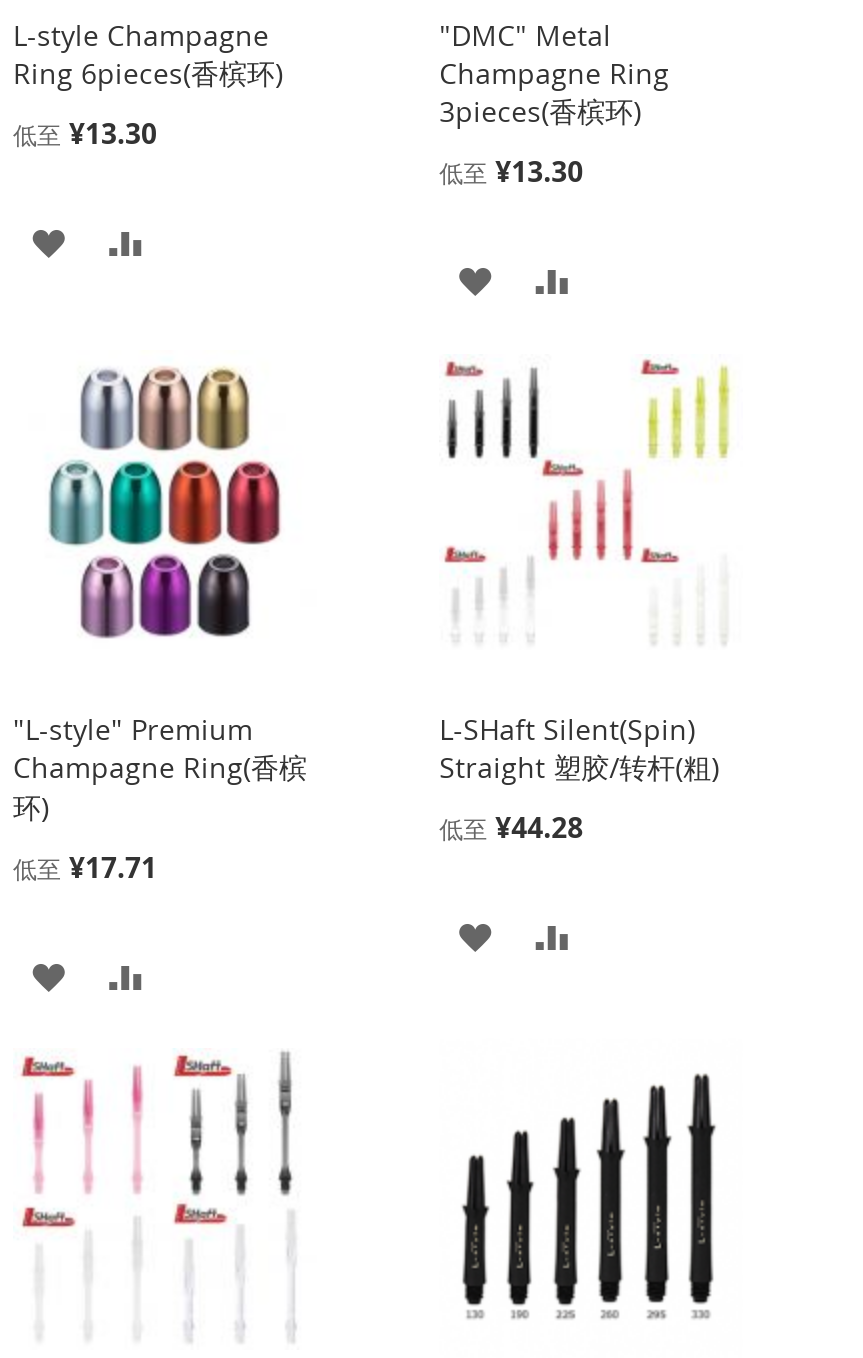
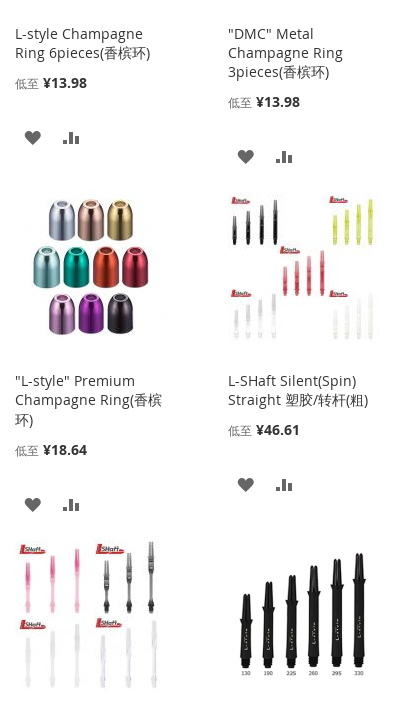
[13,115,157,153] 低至 ¥13.30 -> [15,73,87,92] 低至 ¥13.98
[439,153,583,191] 低至 ¥13.30 -> [228,92,300,111] 低至 ¥13.98
[439,809,583,847] 低至 ¥44.28 -> [228,420,300,439] 低至 ¥46.61
[13,849,157,887] 低至 ¥17.71 -> [15,440,87,459] 低至 ¥18.64

